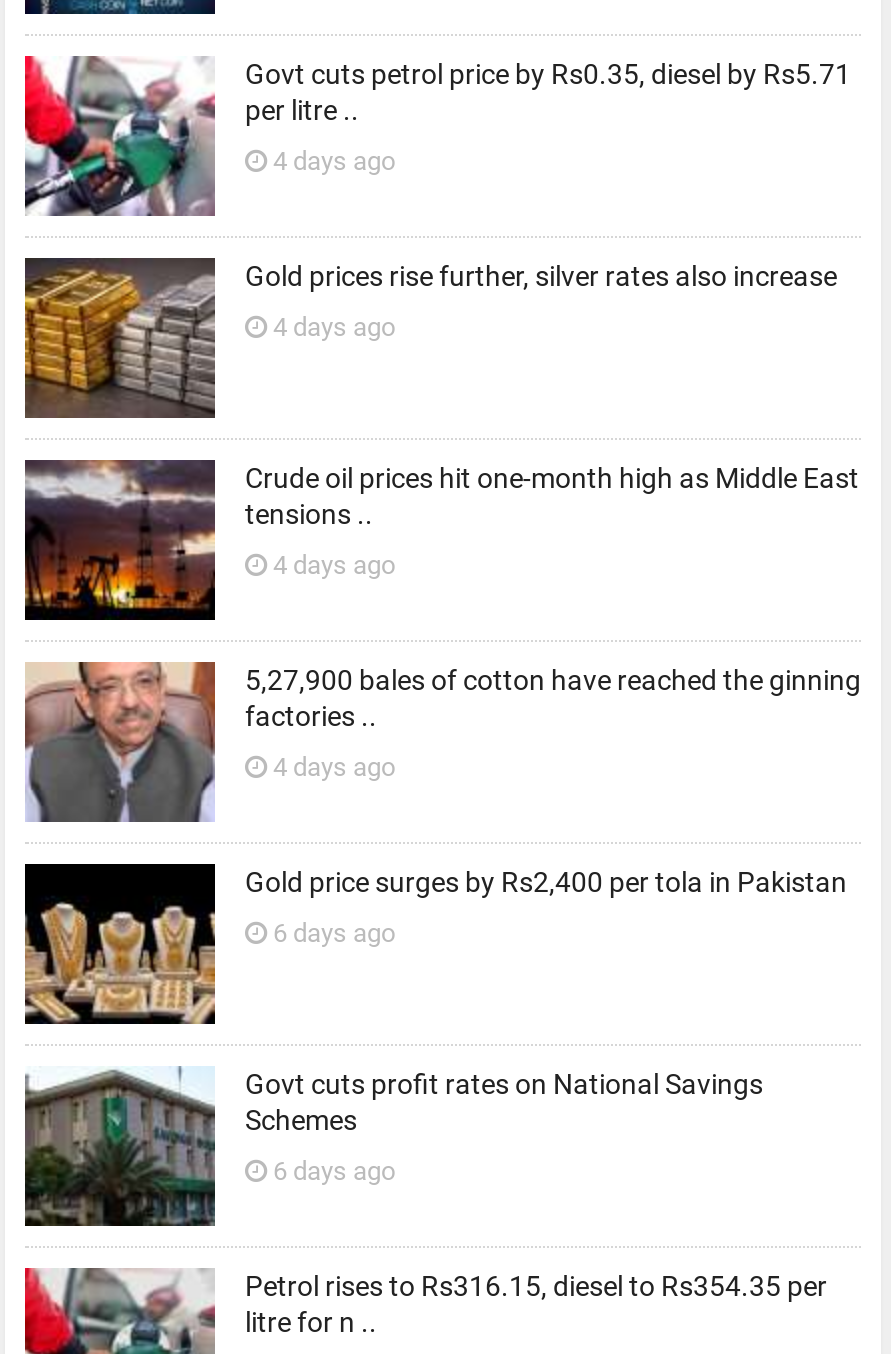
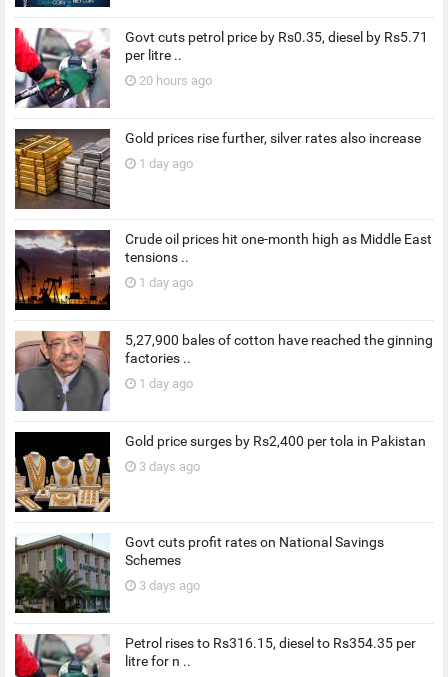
[267,147,395,177] 4 days ago -> [136,73,212,88] 20 hours ago
[267,313,395,343] 4 days ago -> [136,156,193,171] 1 day ago
[267,551,395,581] 4 days ago -> [136,275,193,290] 1 day ago
[267,753,395,783] 4 days ago -> [136,376,193,391] 1 day ago
[267,919,395,949] 6 days ago -> [136,459,200,474] 3 days ago
[267,1157,395,1187] 6 days ago -> [136,578,200,593] 3 days ago

